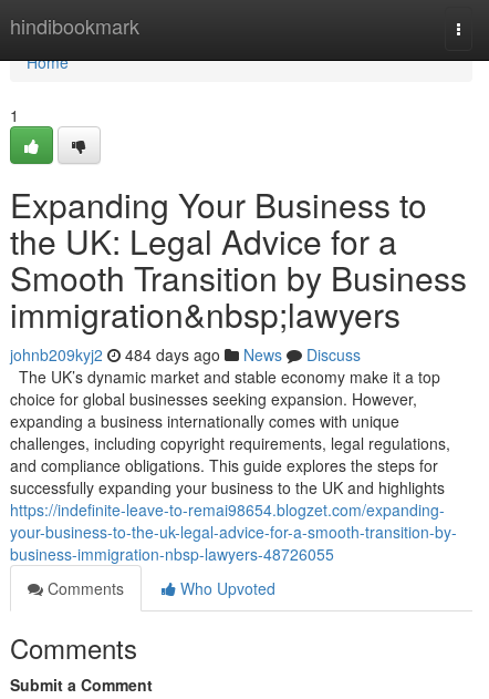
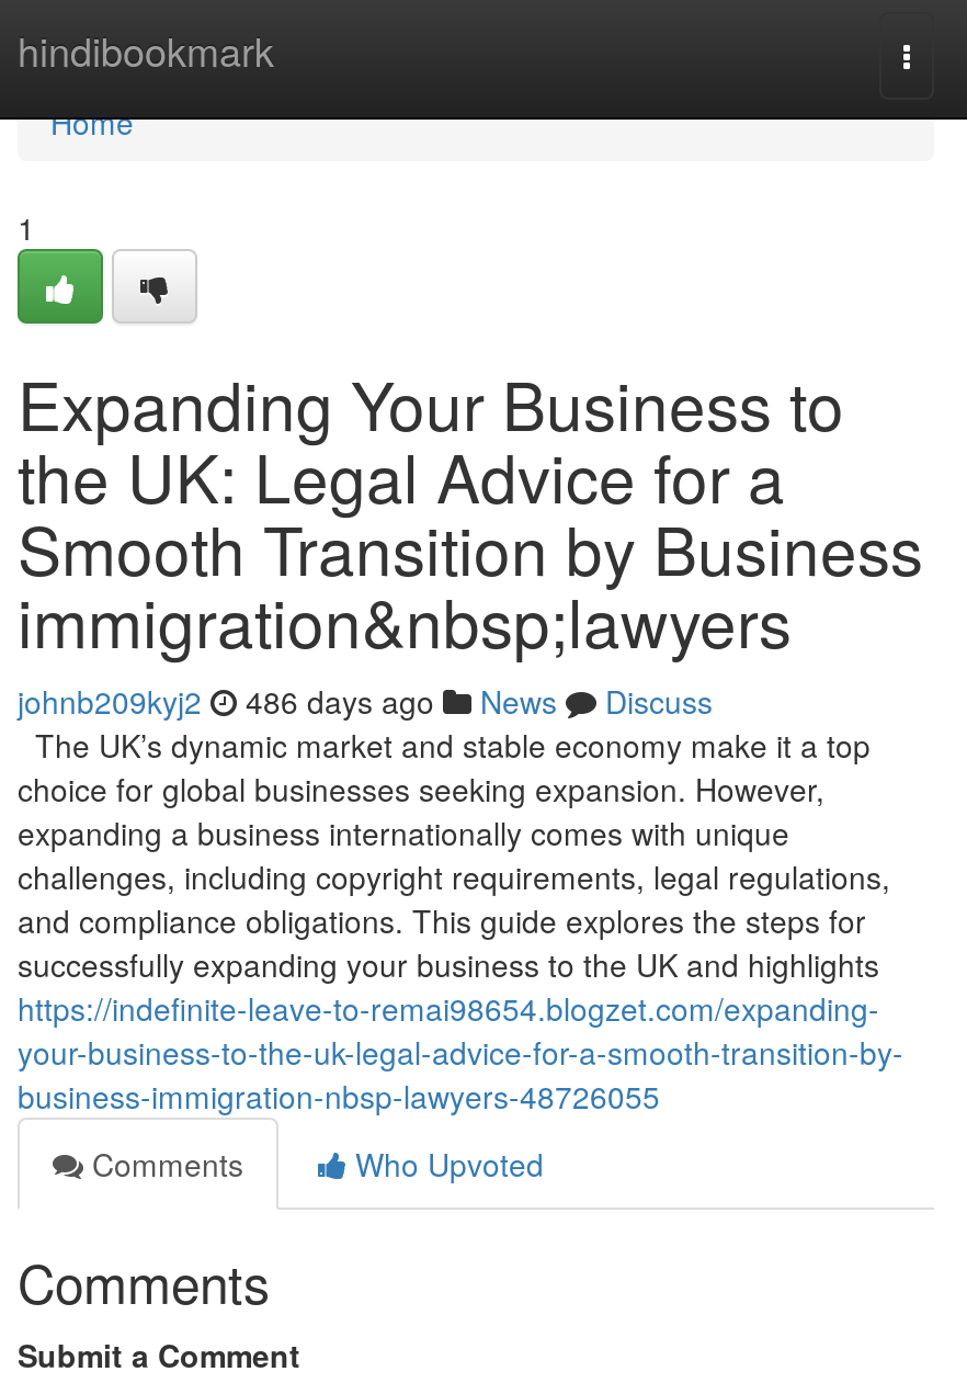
[10,343,361,366] johnb209kyj2 484 days ago News Discuss -> [18,679,713,723] johnb209kyj2 486 days ago News Discuss

